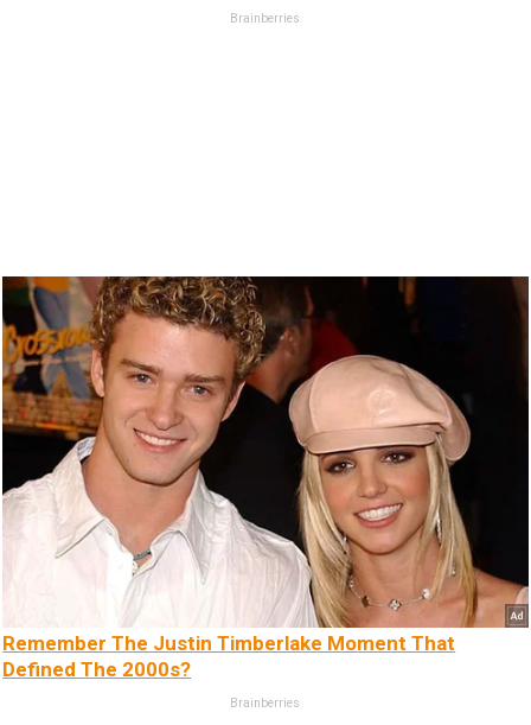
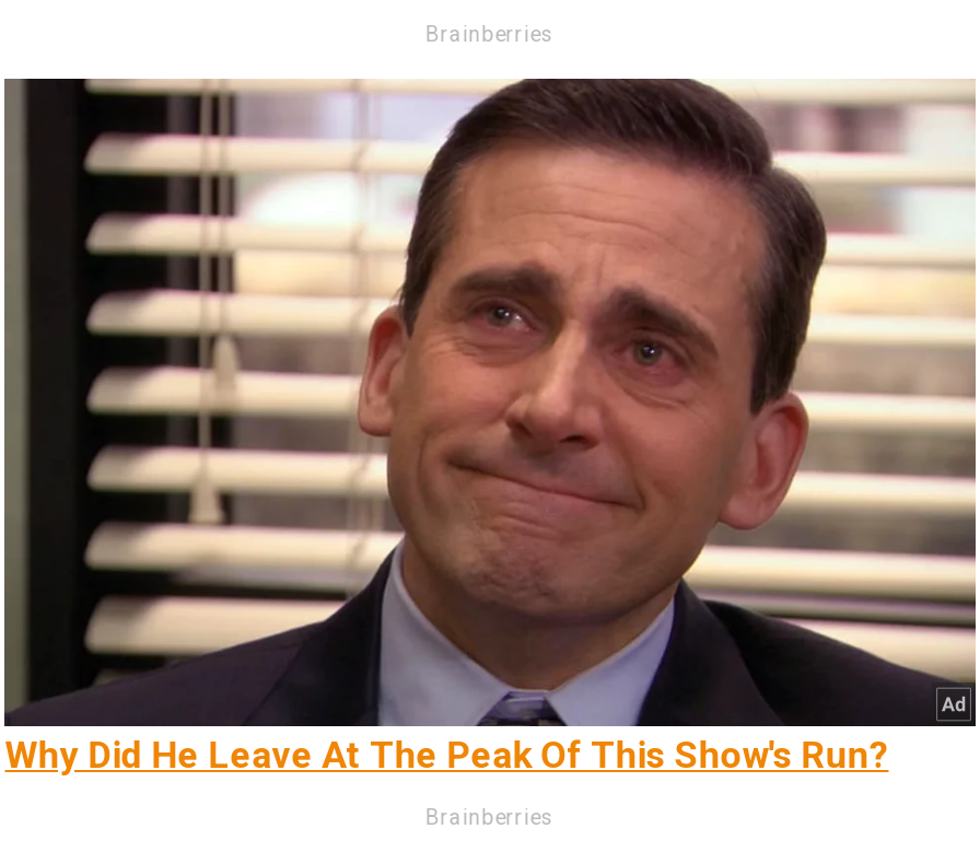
[3,275,527,681] [image] | Remember The Justin Timberlake Moment That | Defined The 2000s? -> [5,77,973,776] [image] | Why Did He Leave At The Peak Of This Show's Run?

